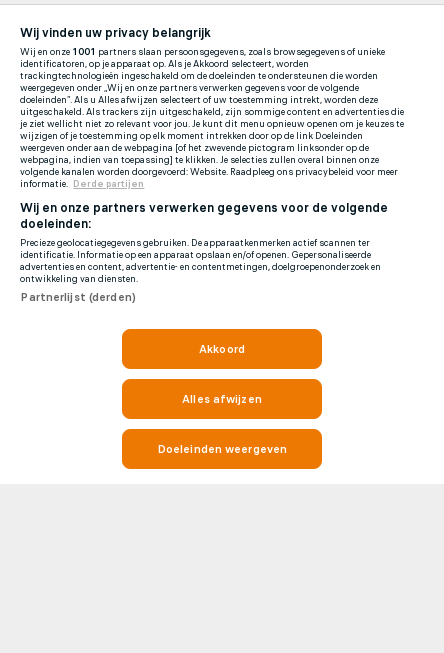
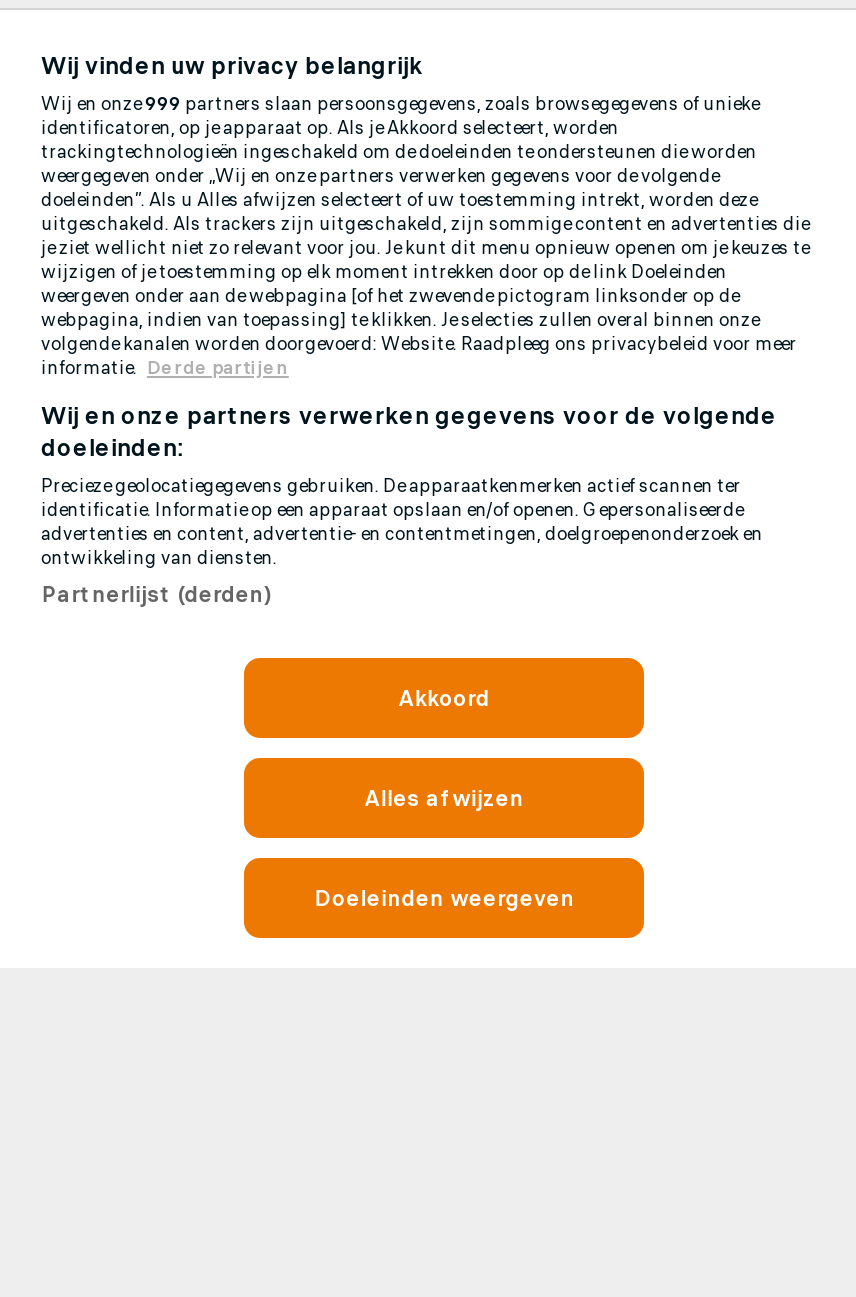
[20,46,385,58] Wij en onze1001 partners slaan persoonsgegevens, zoals browsegegevens of unieke -> [41,92,759,116] Wij en onze999 partners slaan persoonsgegevens, zoals browsegegevens of unieke

